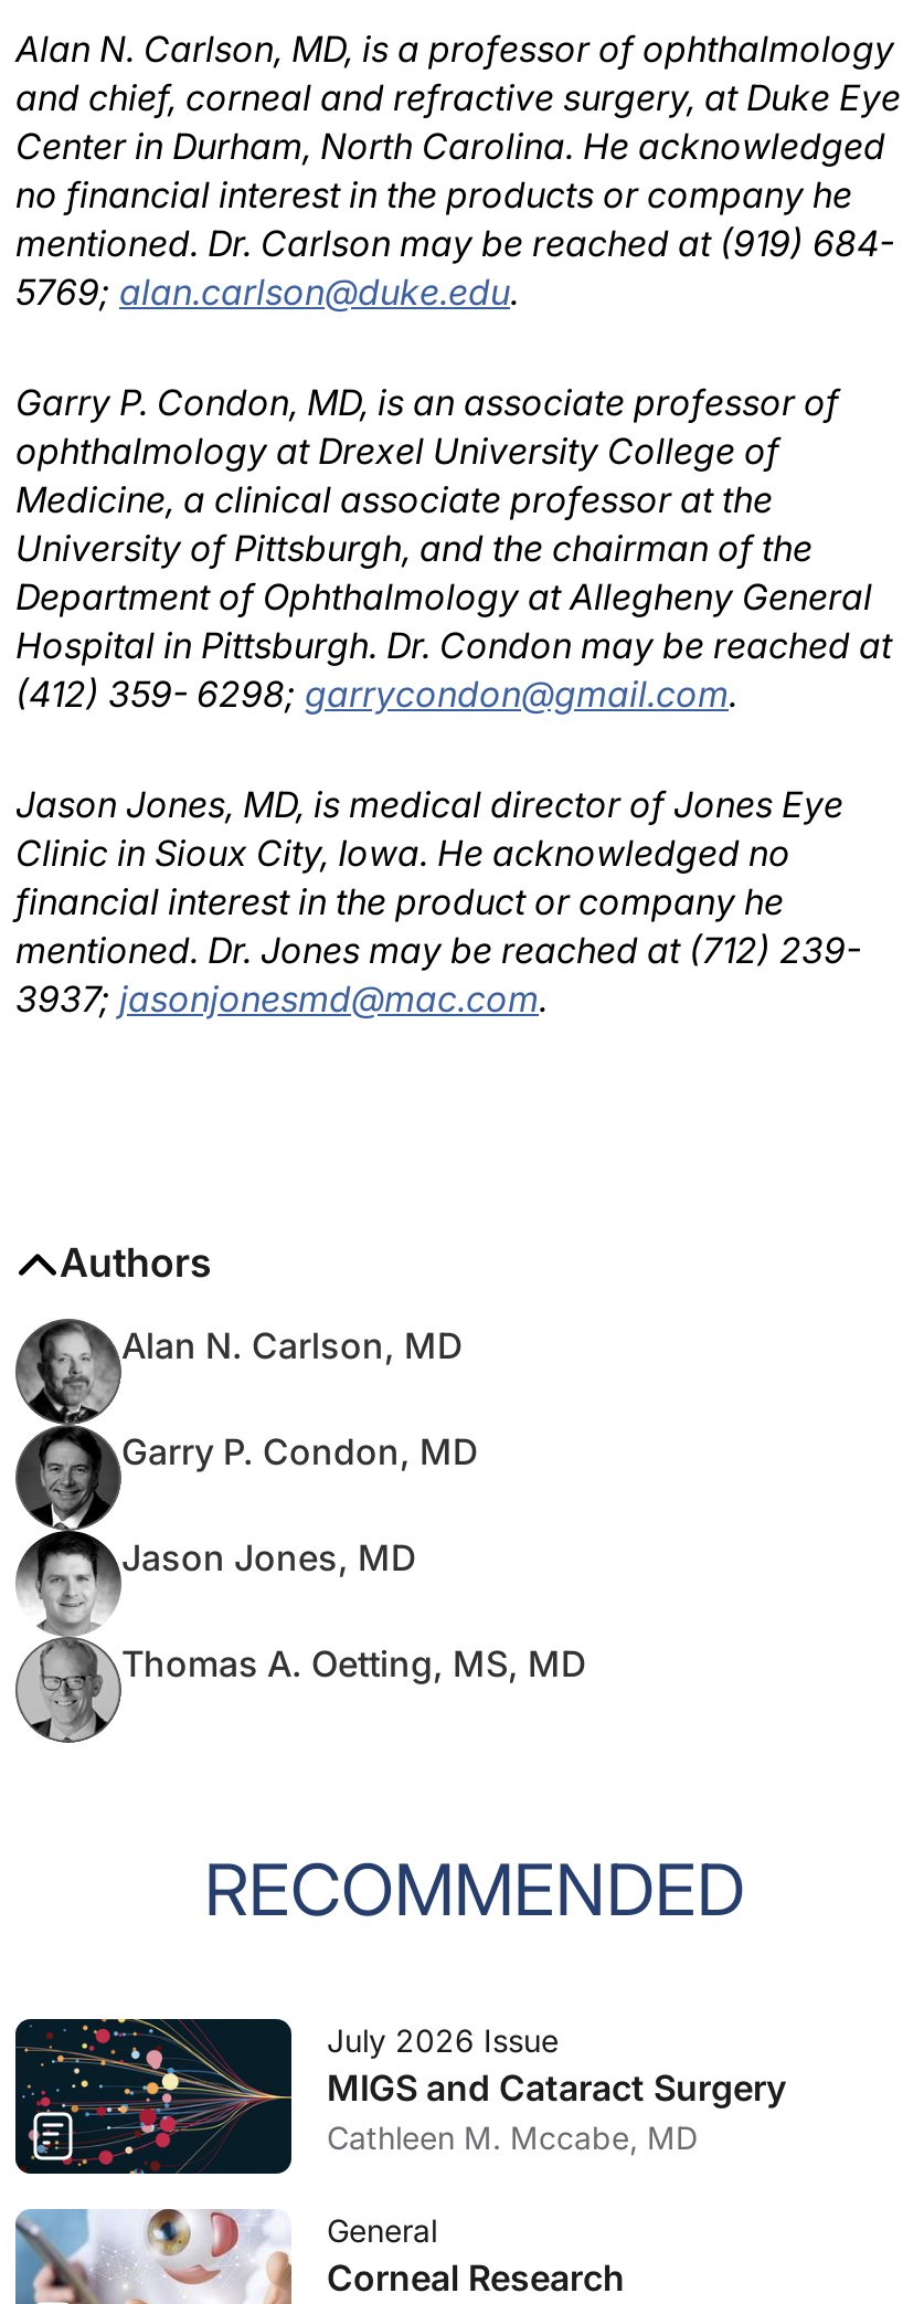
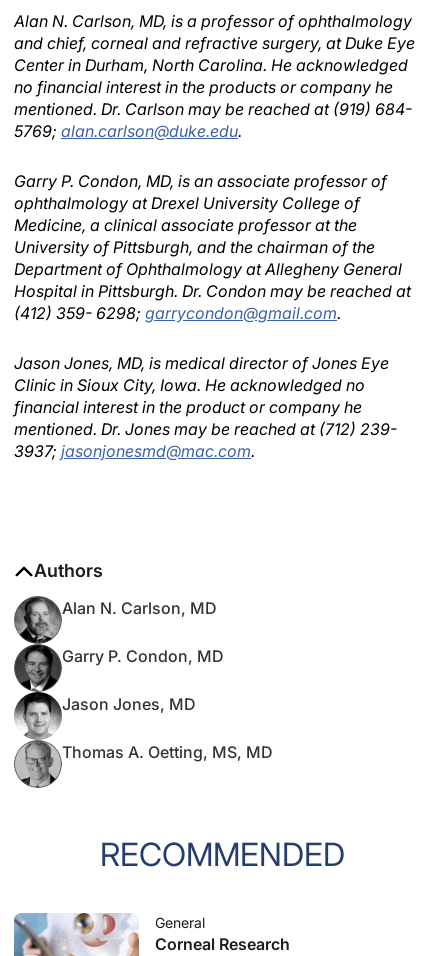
[13,2017,786,2176] [image] | July 2026 Issue | MIGS and Cataract Surgery | Cathleen M. Mccabe, MD -> none

